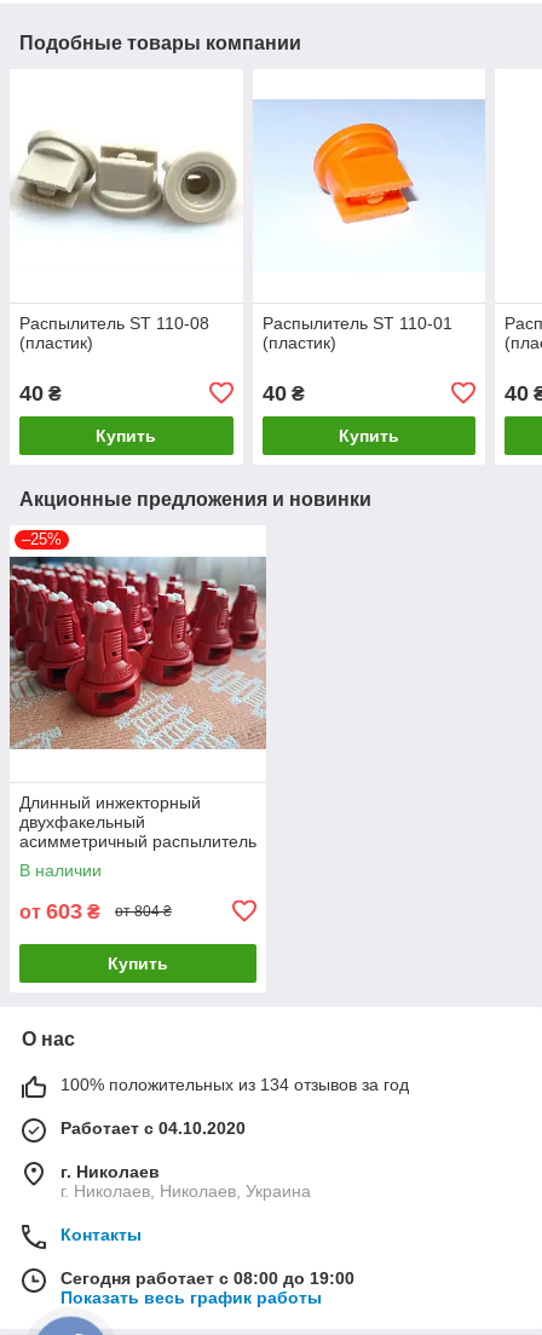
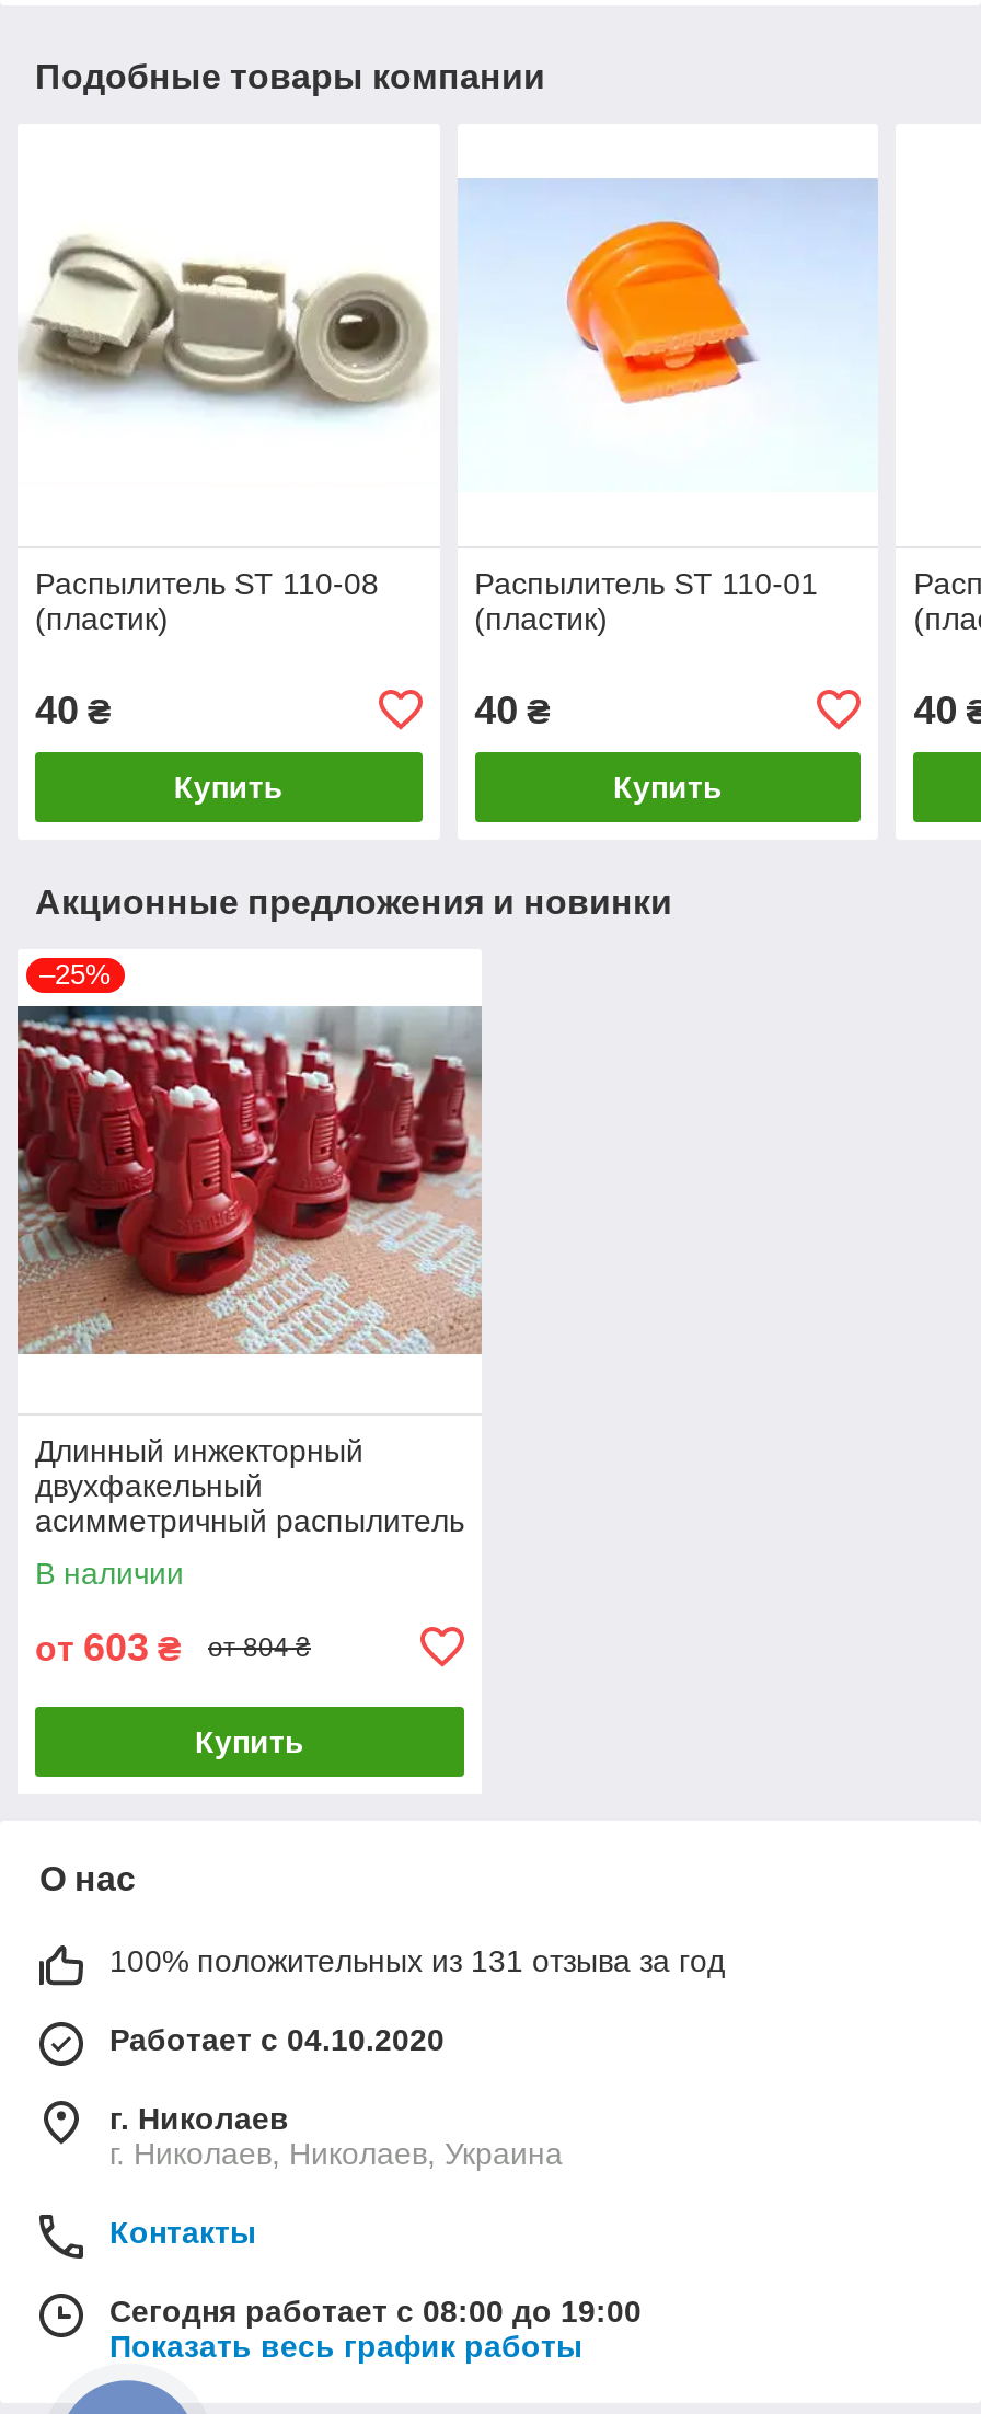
[60,1075,409,1094] 100% положительных из 134 отзывов за год -> [109,1943,725,1978] 100% положительных из 131 отзыва за год

